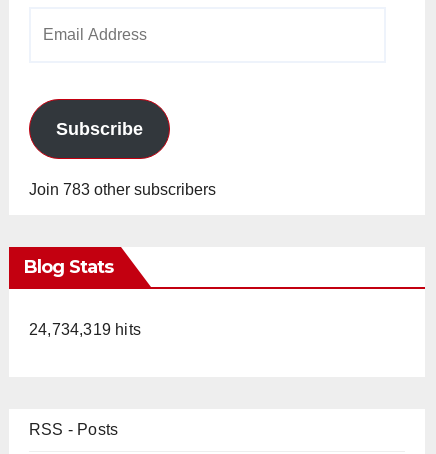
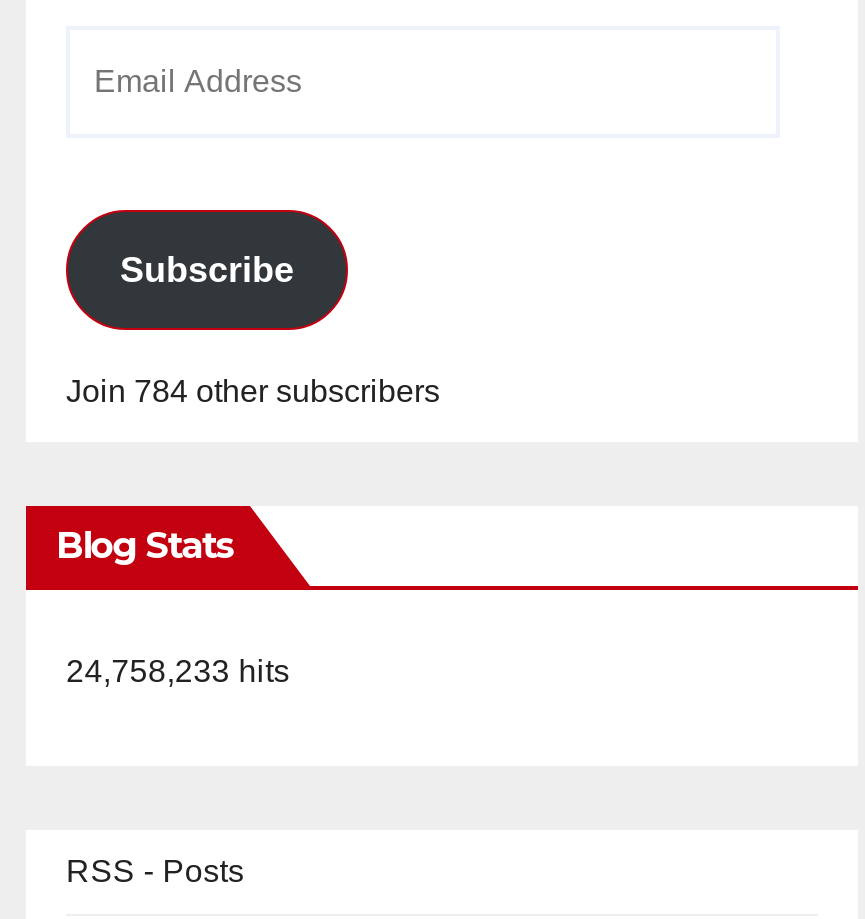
[29,181,216,198] Join 783 other subscribers -> [66,373,440,407] Join 784 other subscribers
[29,321,141,338] 24,734,319 hits -> [66,653,290,687] 24,758,233 hits

